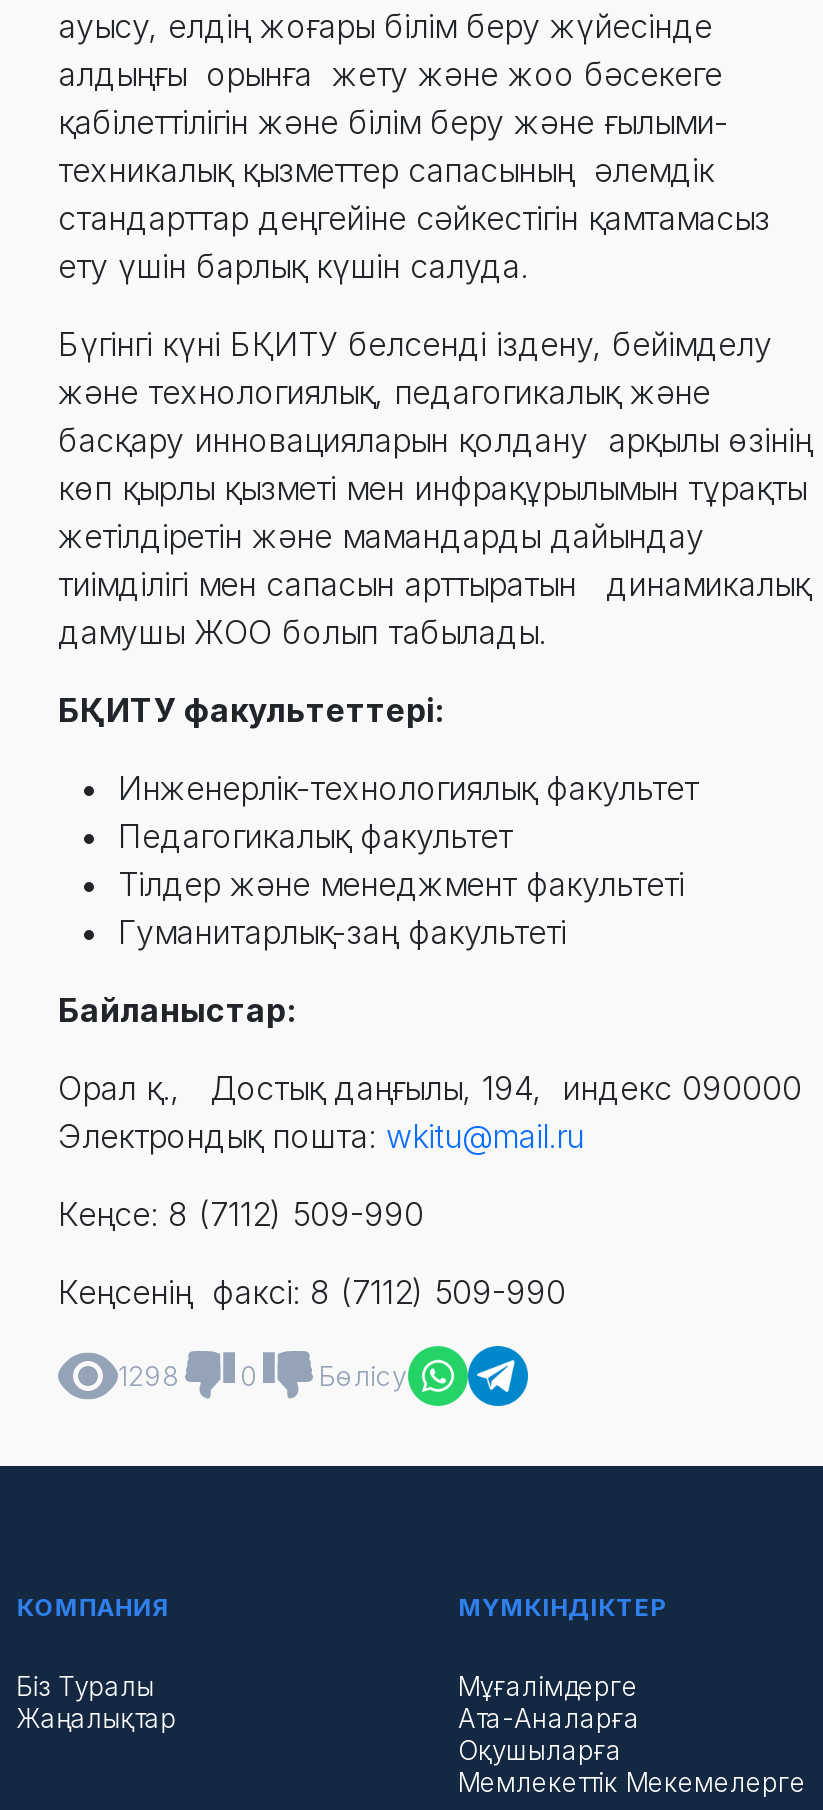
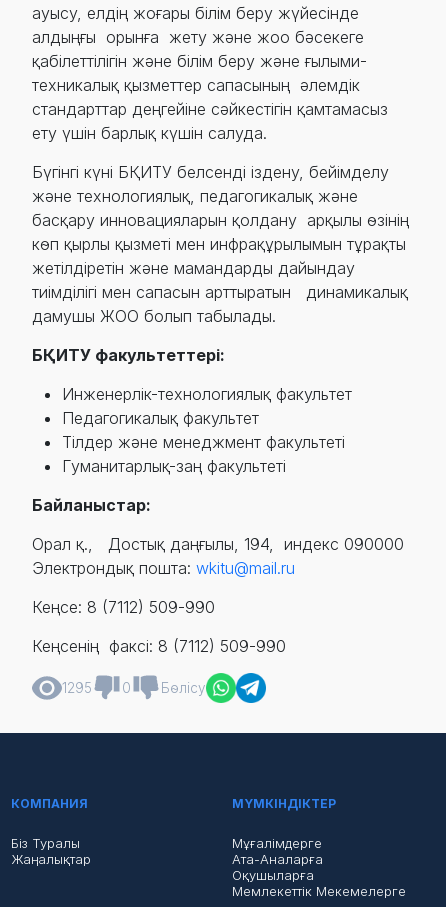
[118,1359,408,1391] 1298 0 Бөлісу -> [62,679,206,695] 1295 0 Бөлісу

